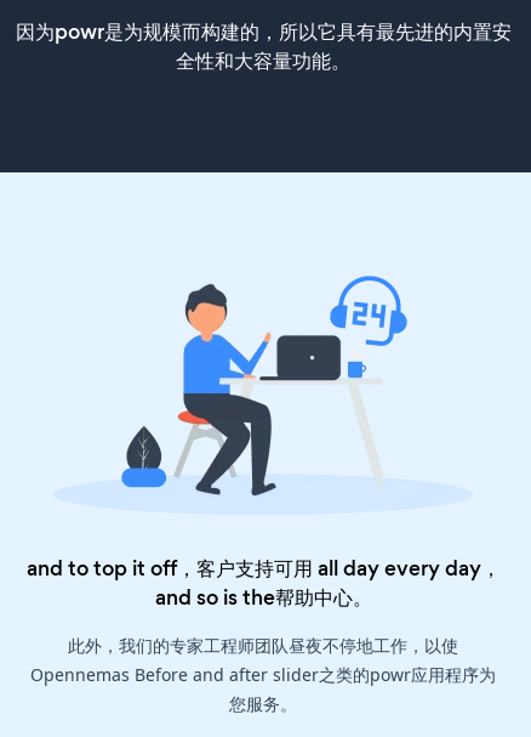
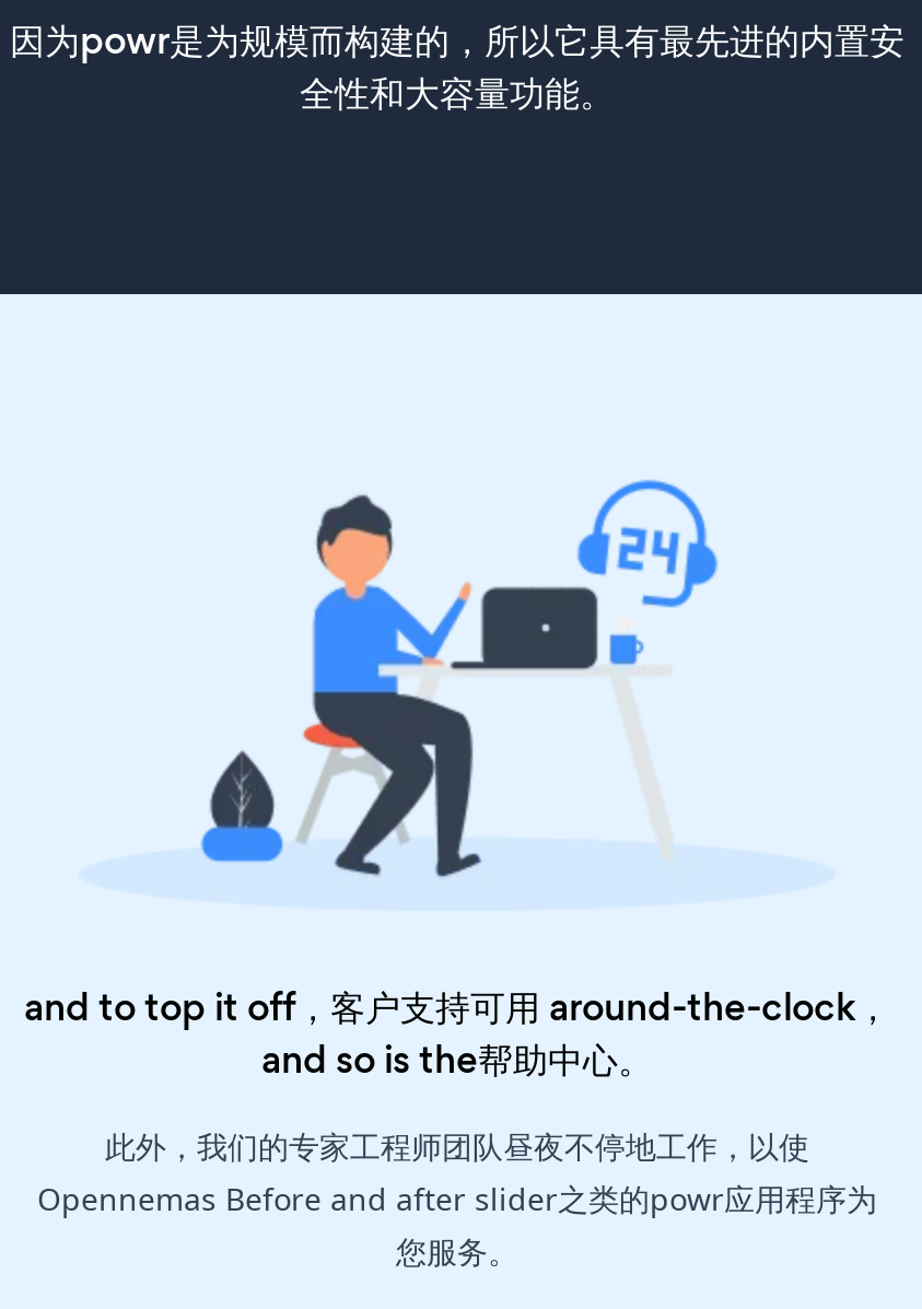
[26,554,500,583] and to top it off，客户支持可用 all day every day， -> [24,982,890,1035] and to top it off，客户支持可用 around-the-clock，

